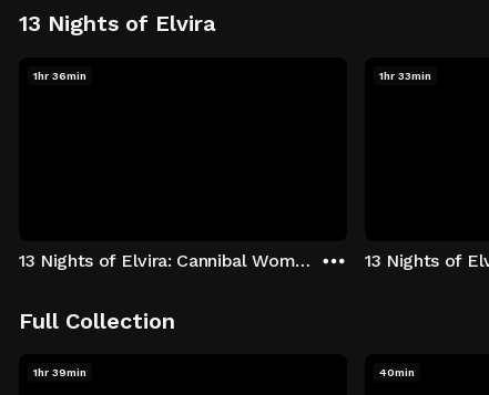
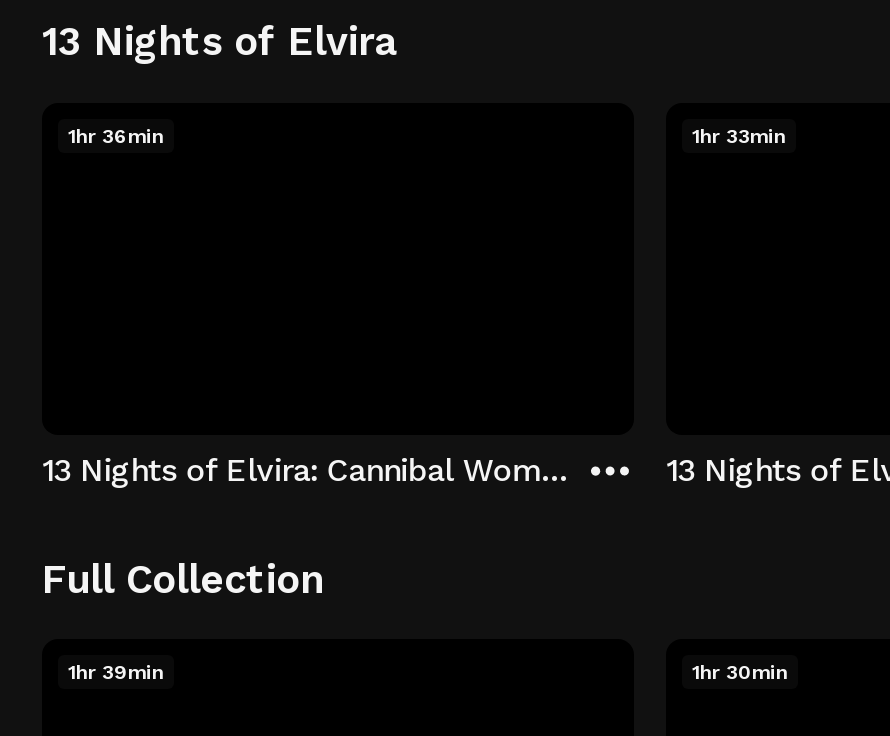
[379,366,415,378] 40min -> [692,661,788,683] 1hr 30min

